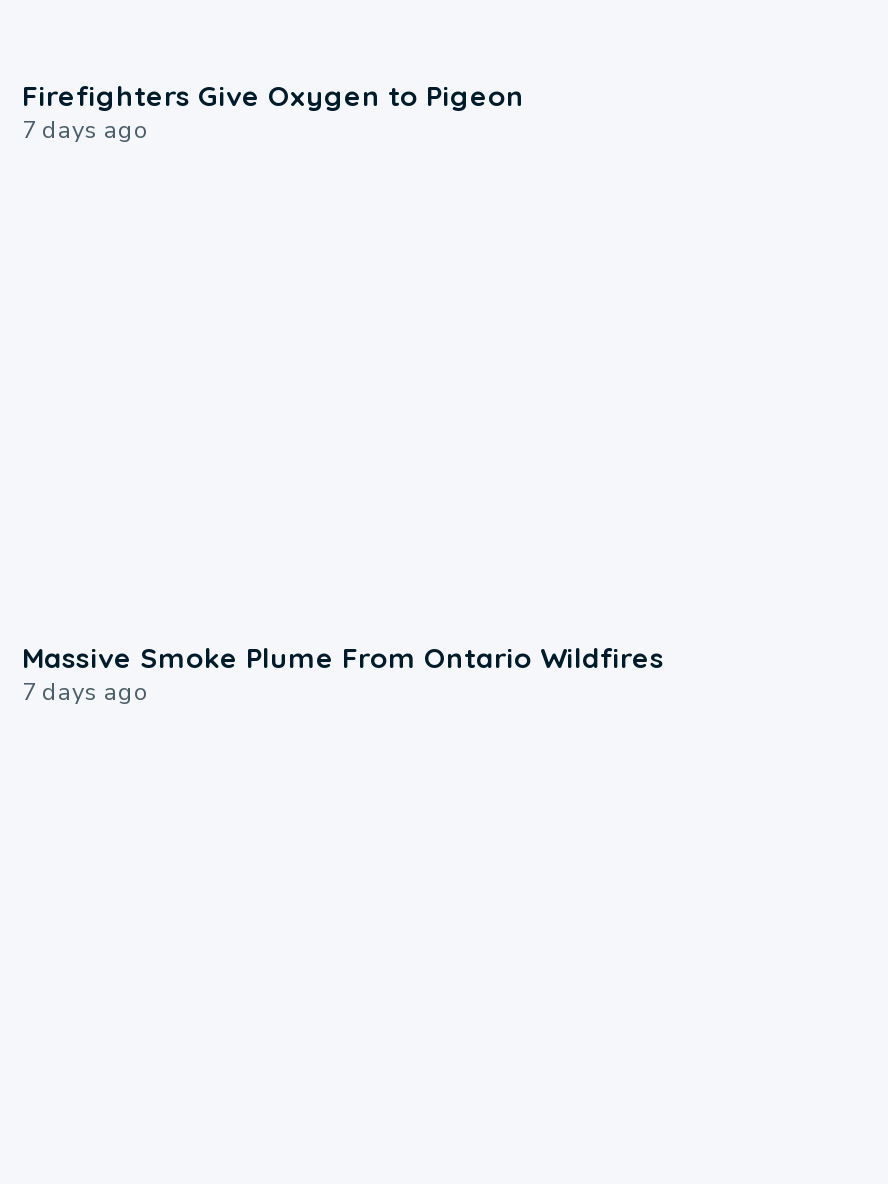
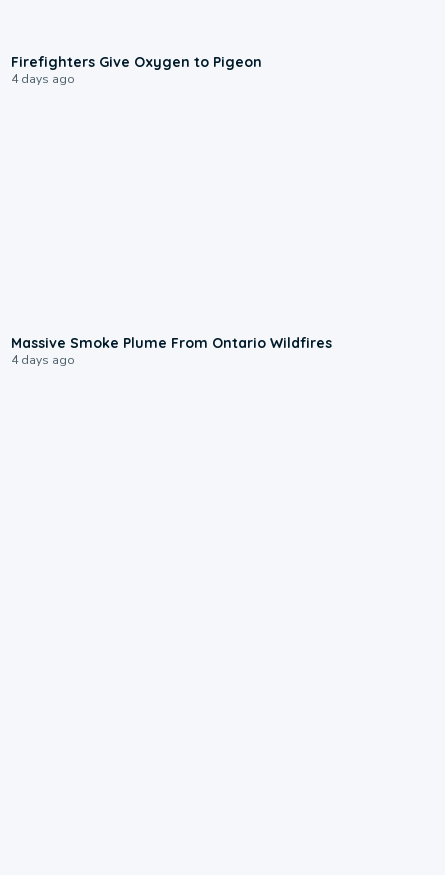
[22,114,150,146] 7 days ago -> [11,71,75,87] 4 days ago
[22,676,150,708] 7 days ago -> [11,352,75,368] 4 days ago

